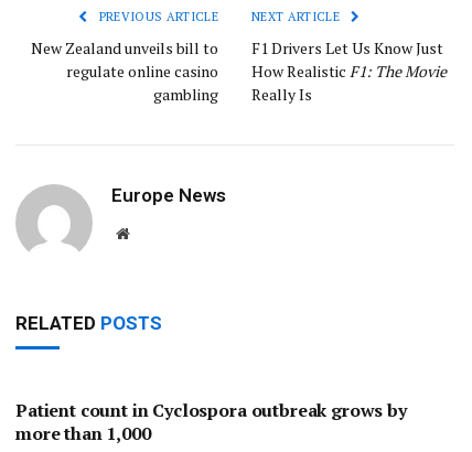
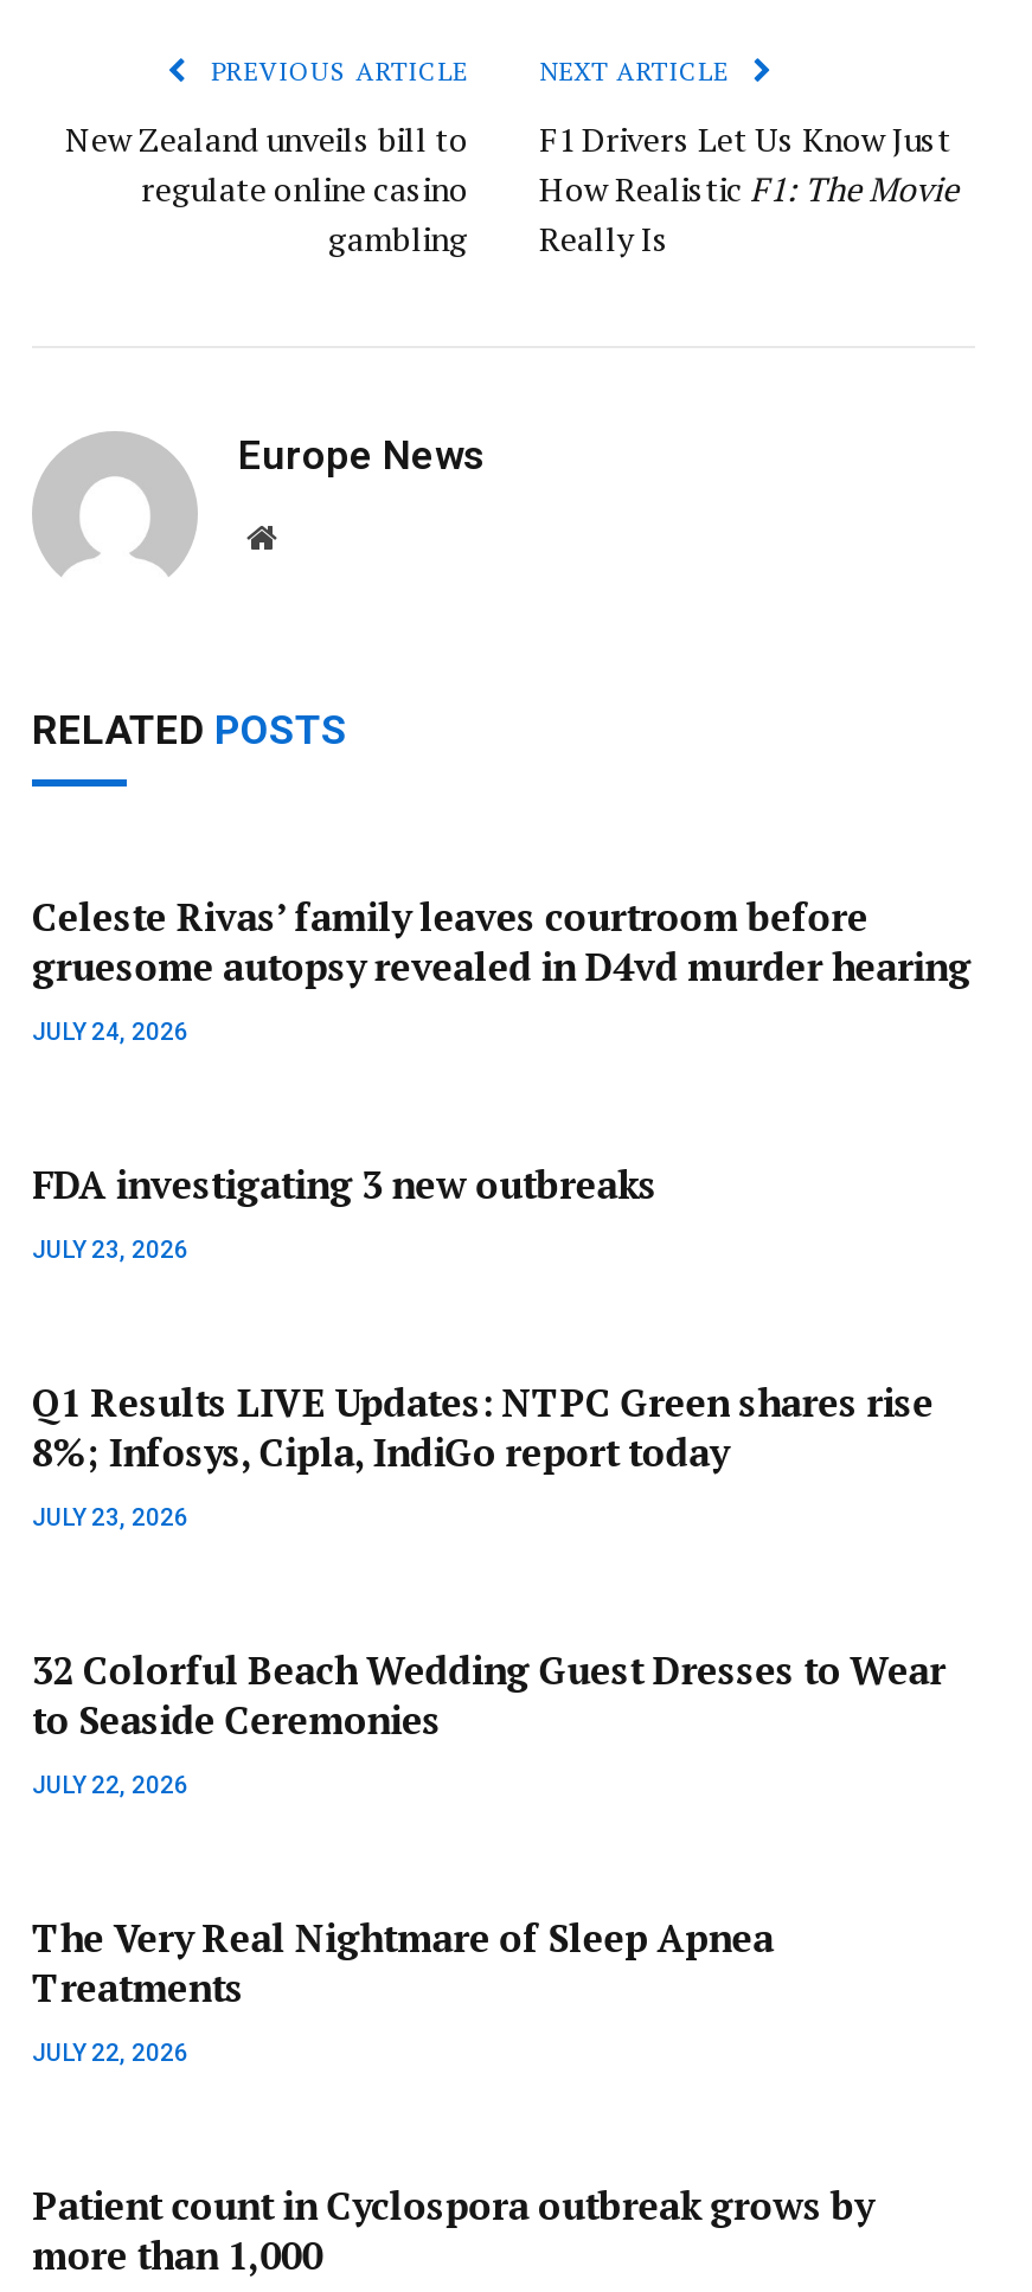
none -> [32,891,971,2066] Celeste Rivas’ family leaves courtroom before | gruesome autopsy revealed in D4vd murder hearing | JULY 24, 2026 | FDA investigating 3 new outbreaks | JULY 23, 2026 | Q1 Results LIVE Updates: NTPC Green shares rise | 8%; Infosys, Cipla, IndiGo report today | JULY 23, 2026 | 32 Colorful Beach Wedding Guest Dresses to Wear | to Seaside Ceremonies | JULY 22, 2026 | The Very Real Nightmare of Sleep Apnea | Treatments | JULY 22, 2026

